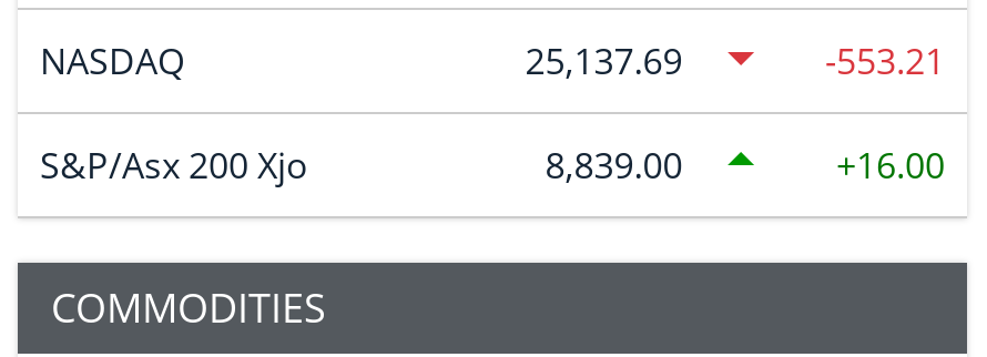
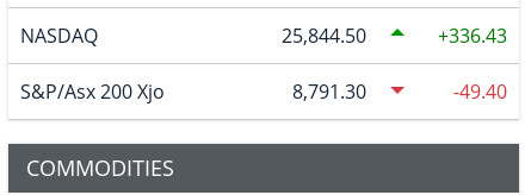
[525,36,683,85] 25,137.69 -> [281,22,366,49] 25,844.50
[825,36,945,85] -553.21 -> [449,22,507,49] 336.43
[545,140,683,189] 8,839.00 -> [292,78,366,104] 8,791.30
[856,140,945,189] 16.00 -> [453,78,507,104] -49.40

